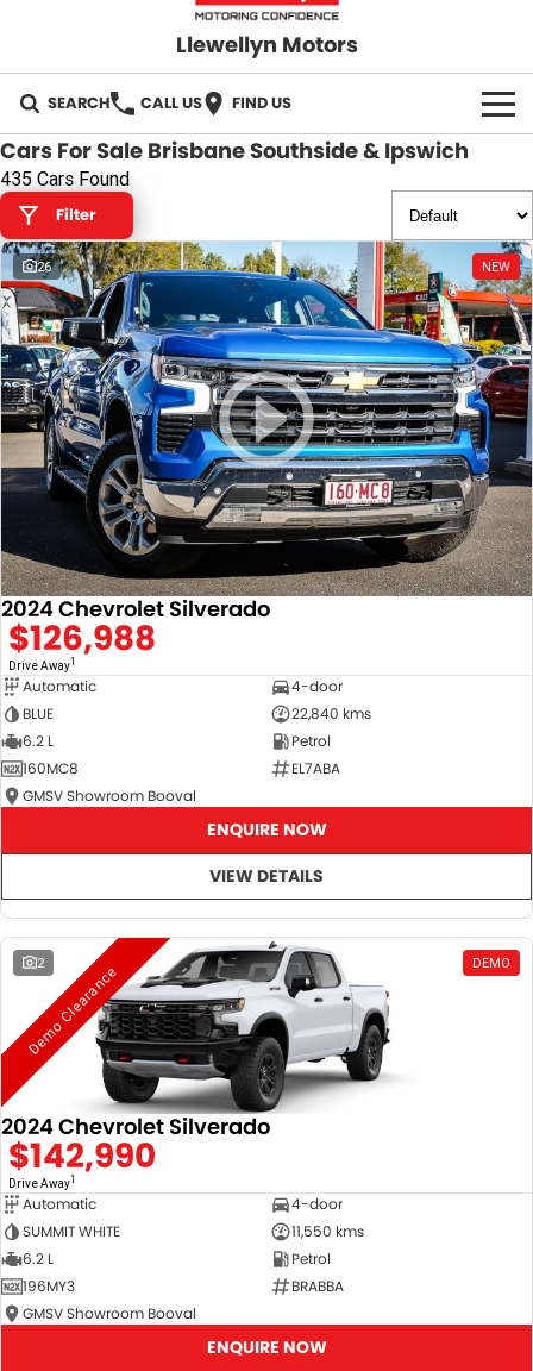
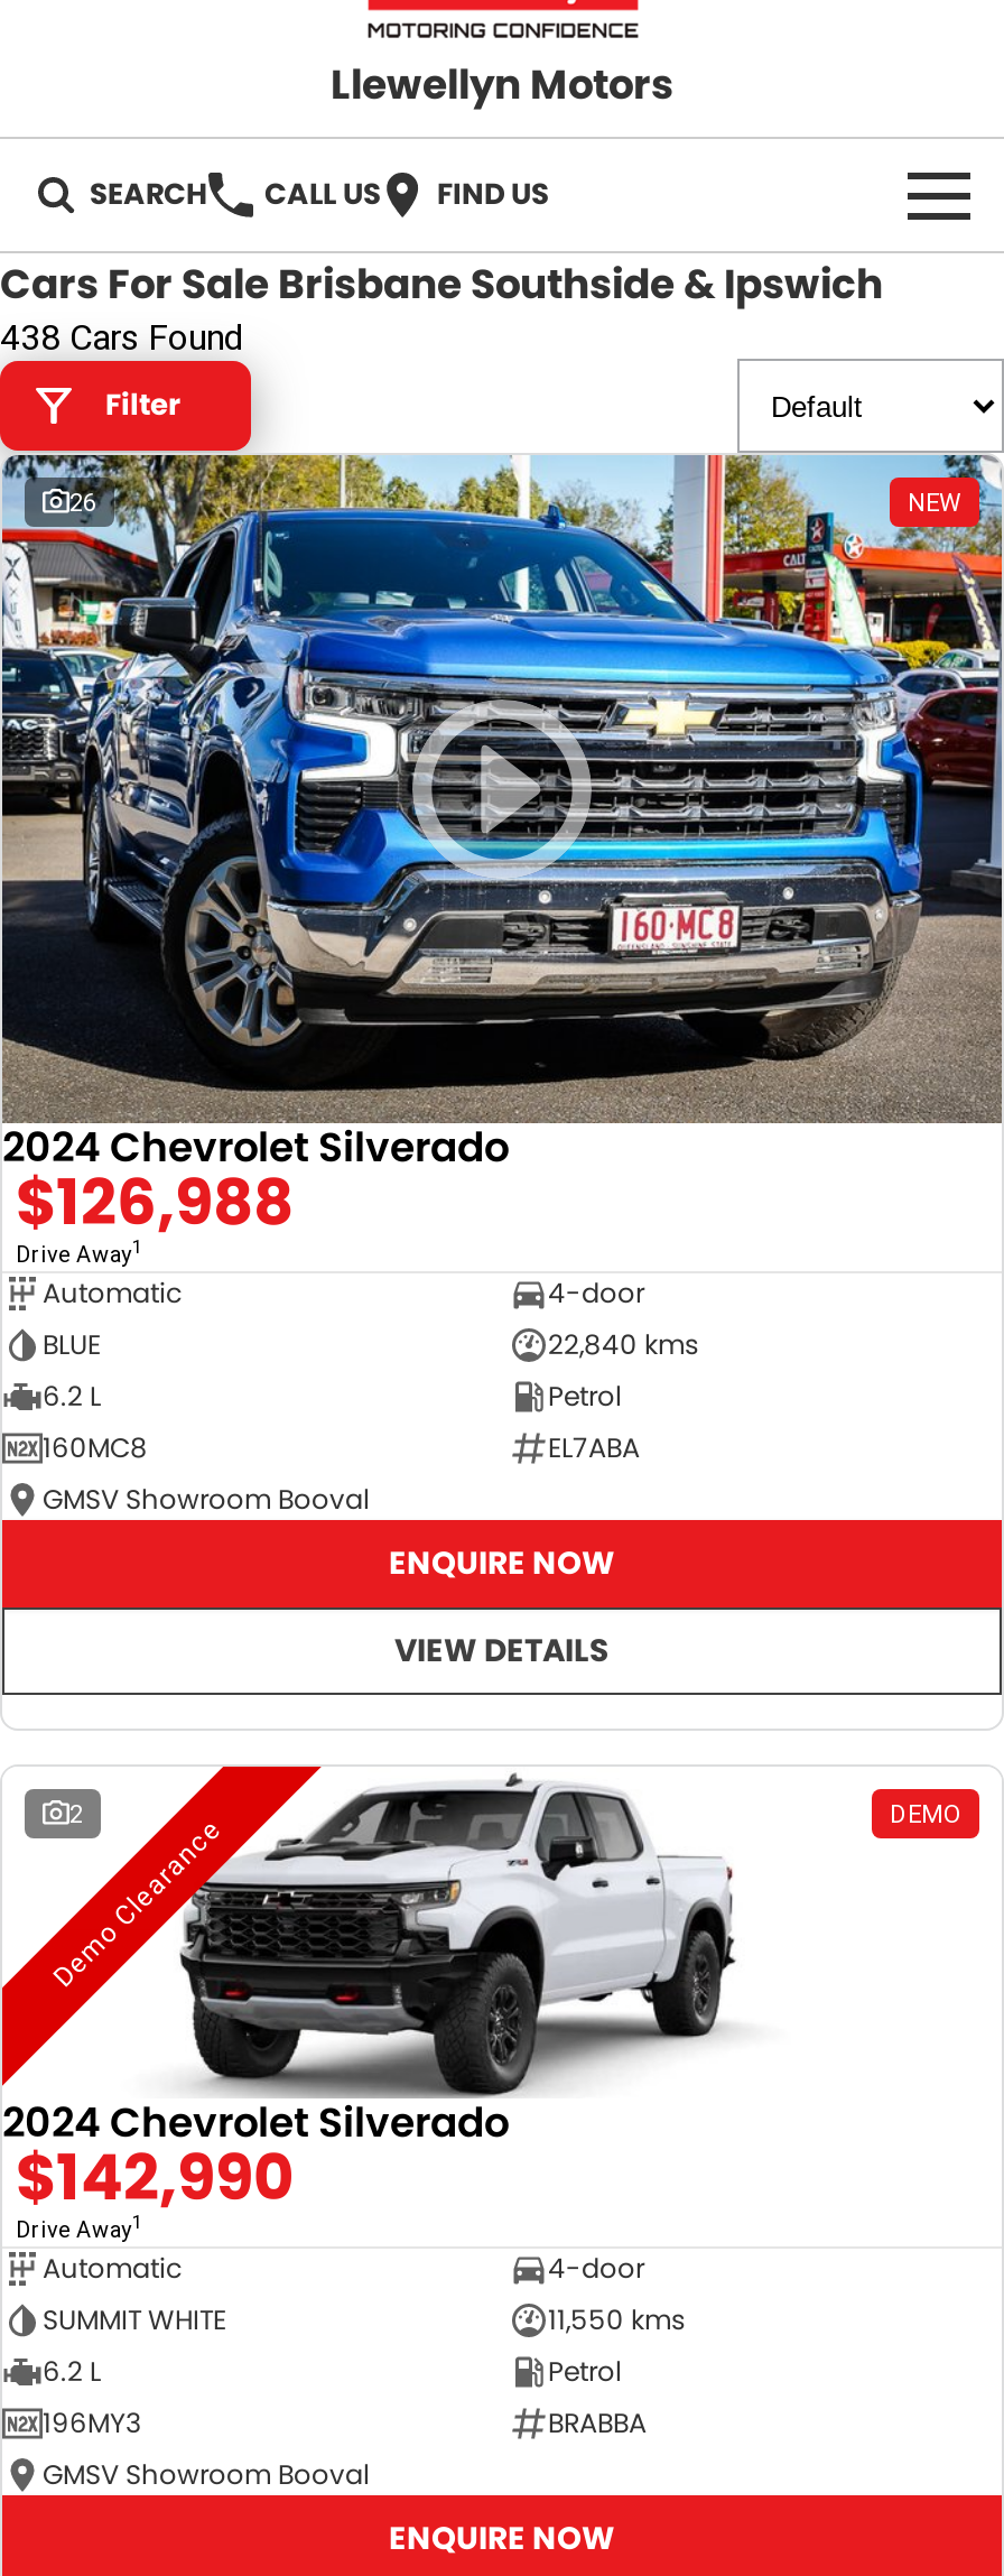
[0,167,130,190] 435 Cars Found -> [0,314,244,359] 438 Cars Found

